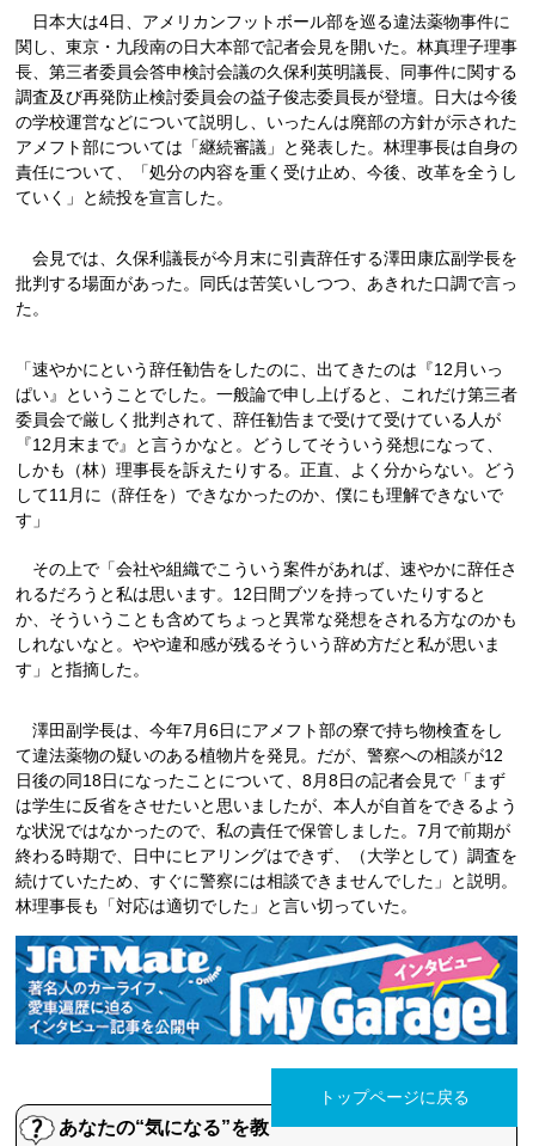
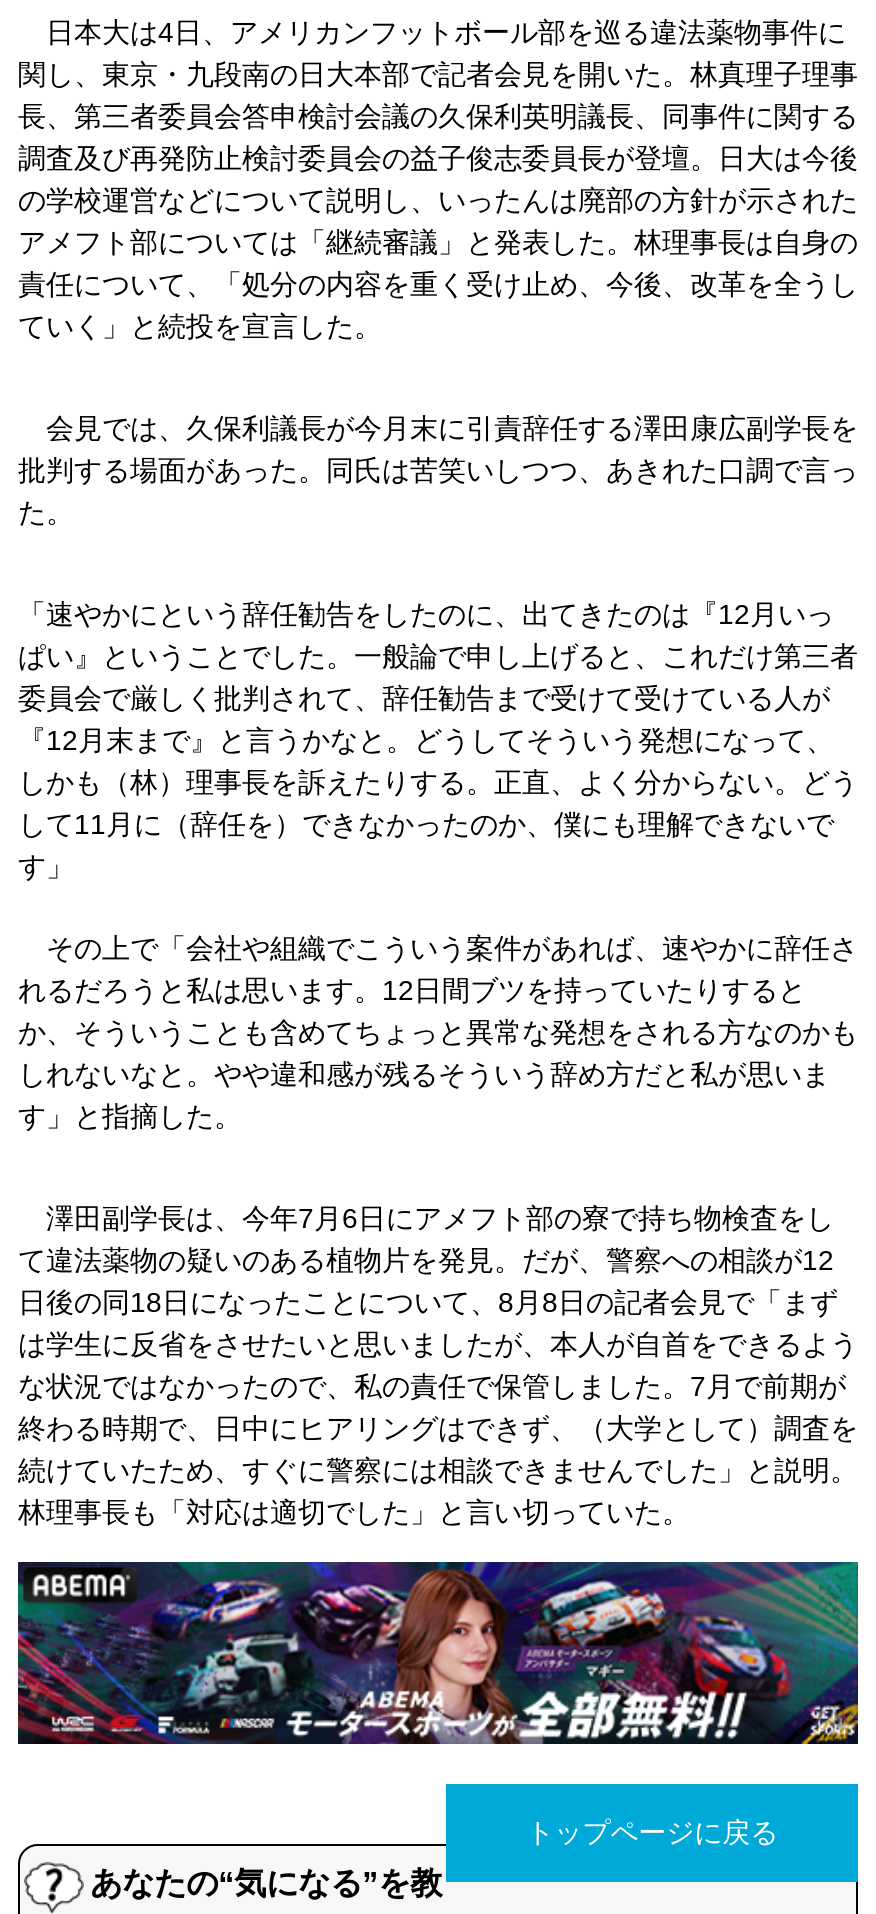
[14,934,519,1046] [image] -> [16,1560,860,1746] [image]

